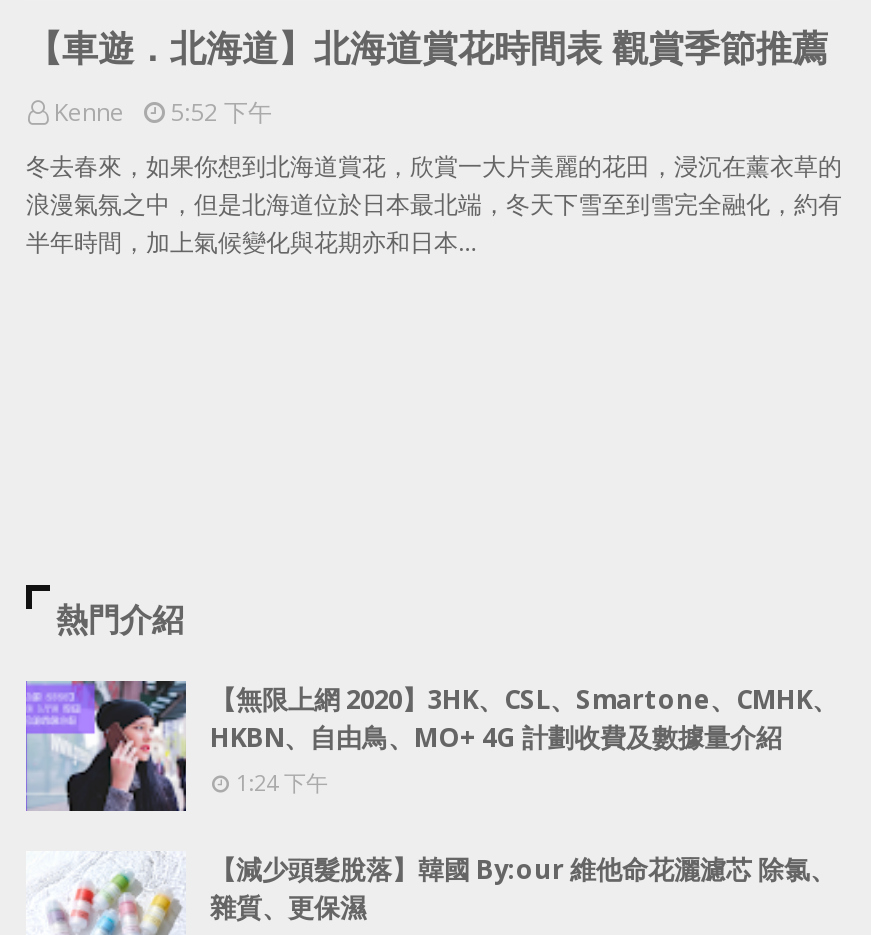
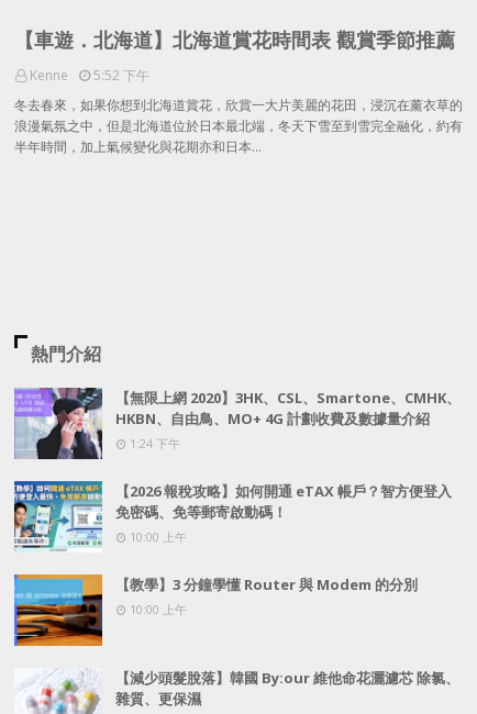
none -> [13,480,452,617] [image] | 【2026 報稅攻略】如何開通 eTAX 帳戶？智方便登入 | 免密碼、免等郵寄啟動碼！ | 10:00 上午 | 【教學】3 分鐘學懂 Router 與 Modem 的分別 | 10:00 上午
none -> [13,573,103,647] [image]

